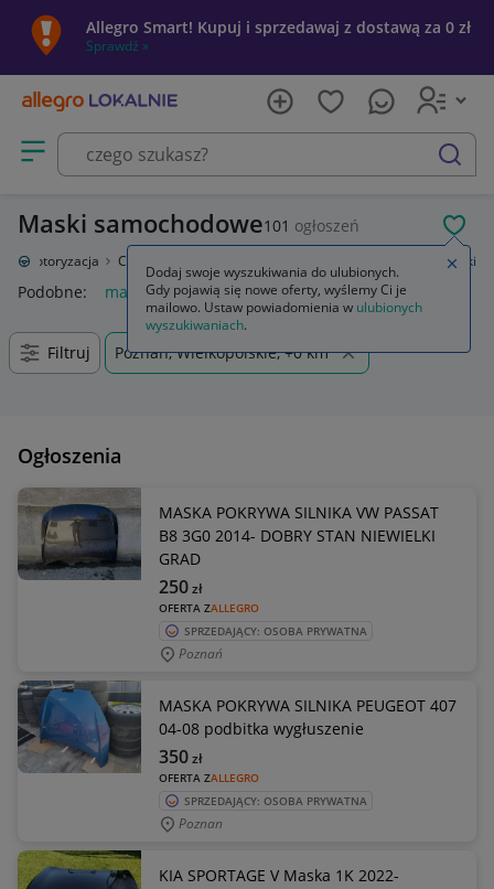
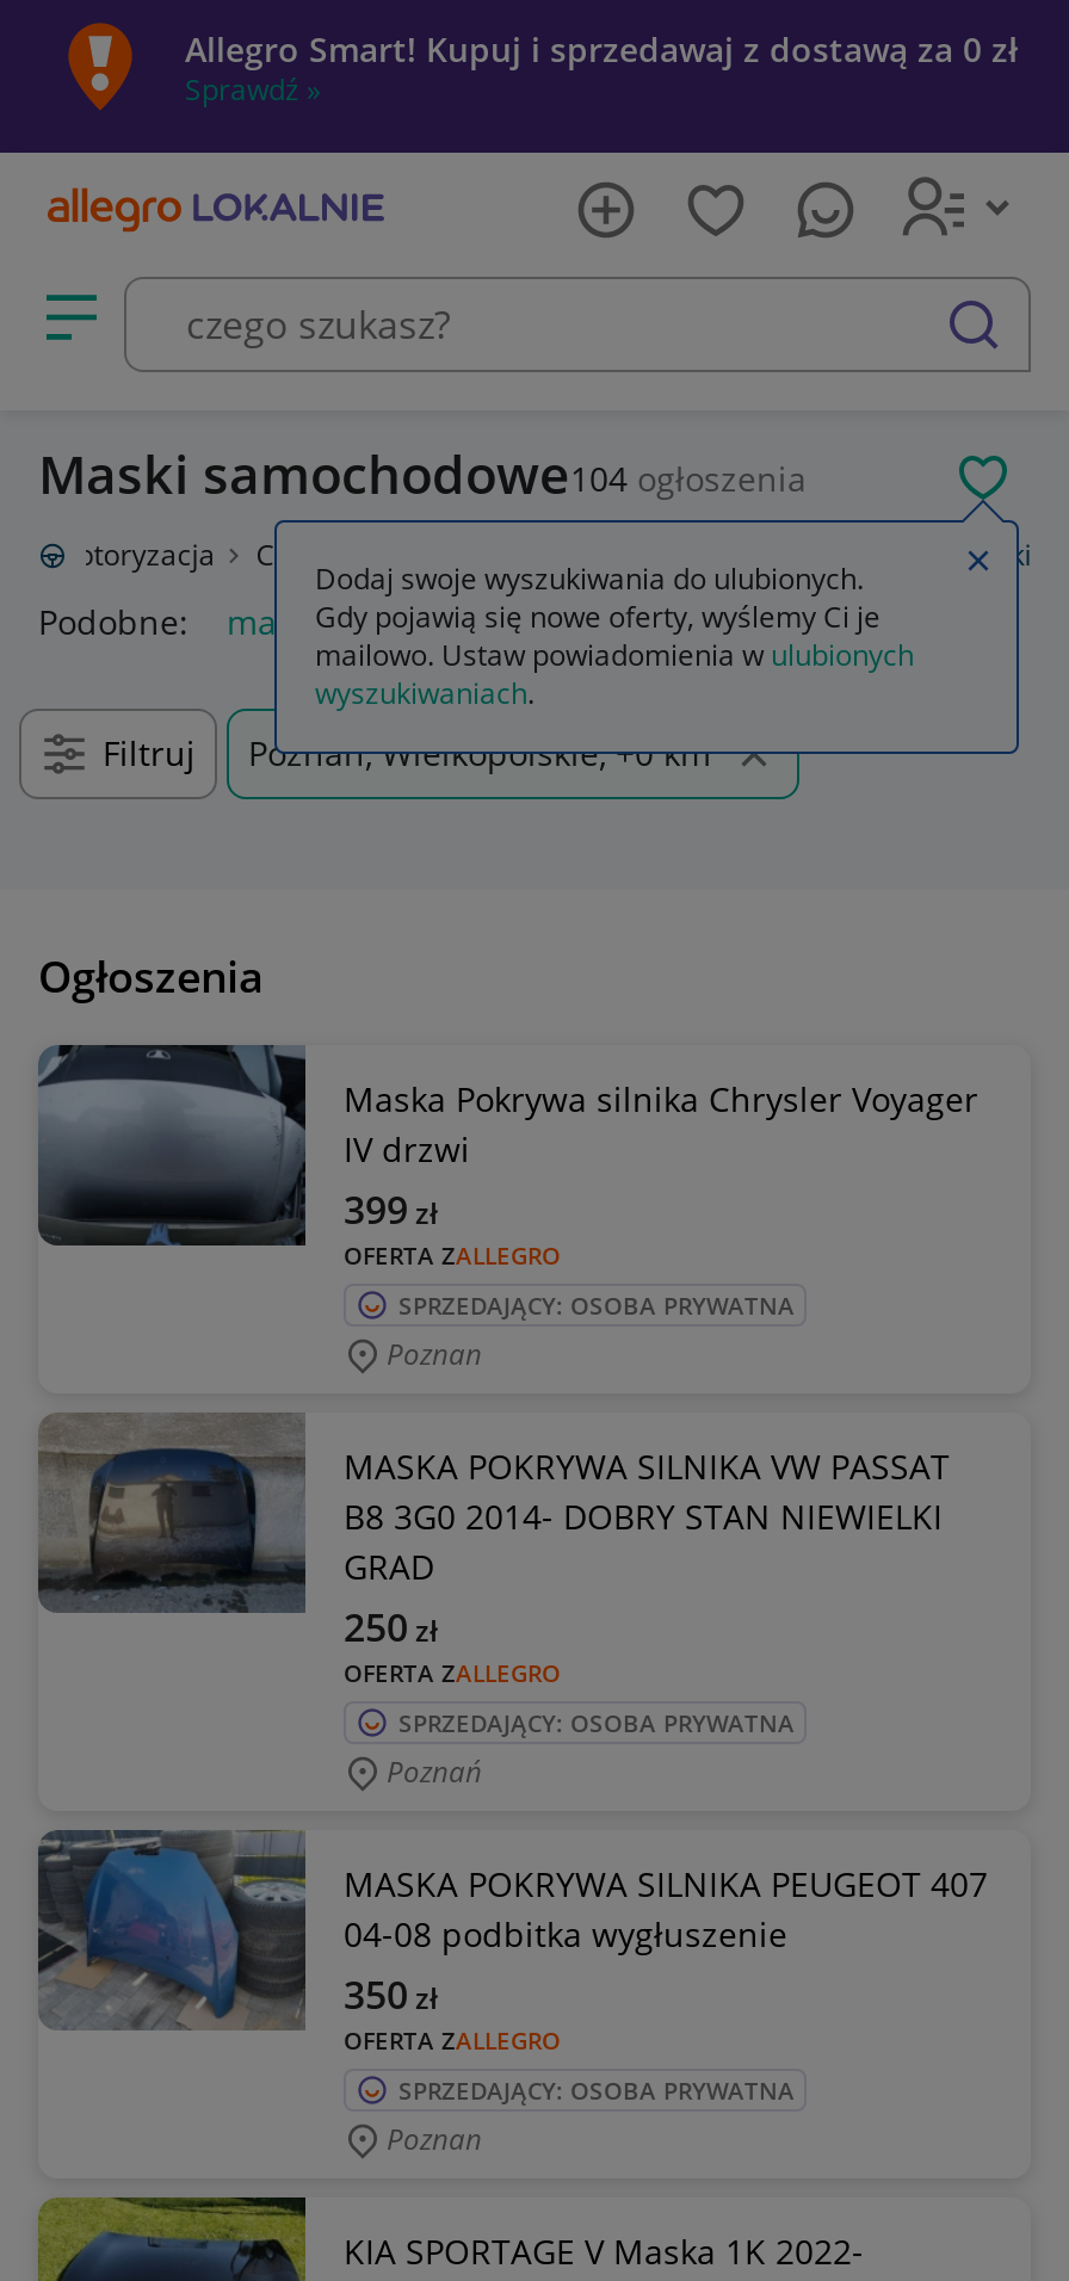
[18,206,359,239] Maski samochodowe101ogłoszeń -> [38,437,807,508] Maski samochodowe104ogłoszenia
none -> [38,1043,978,1272] [image] | Maska Pokrywa silnika Chrysler Voyager | IV drzwi | OFERTA ZALLEGRO
none -> [344,1183,795,1374] 399 zł | SPRZEDAJĄCY: OSOBA PRYWATNA | Poznan

